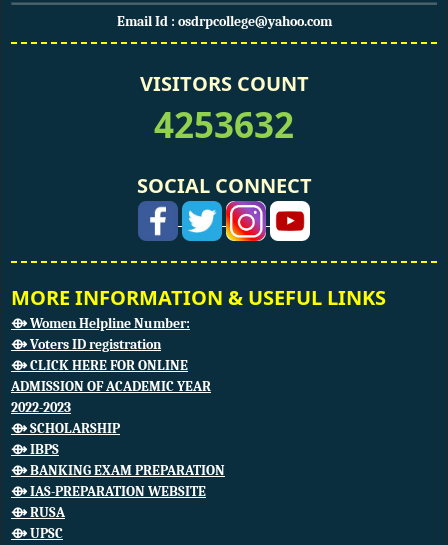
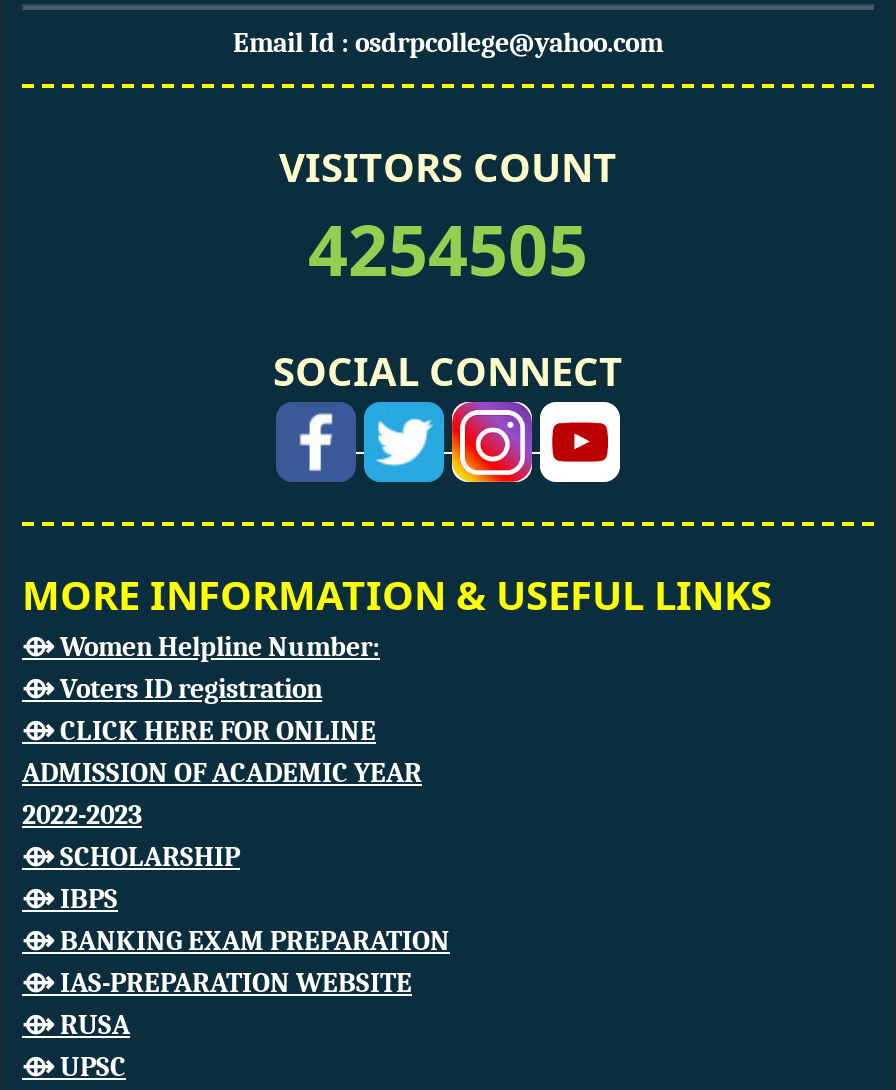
[154,101,294,148] 4253632 -> [308,202,588,296] 4254505

